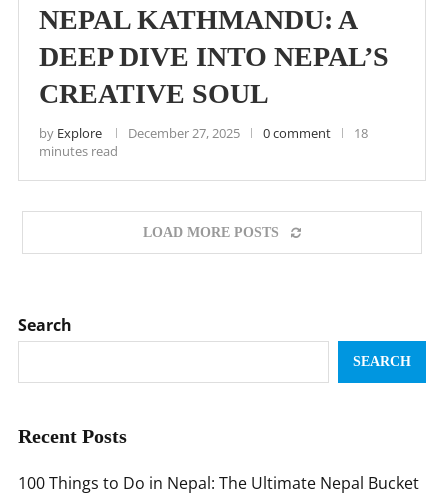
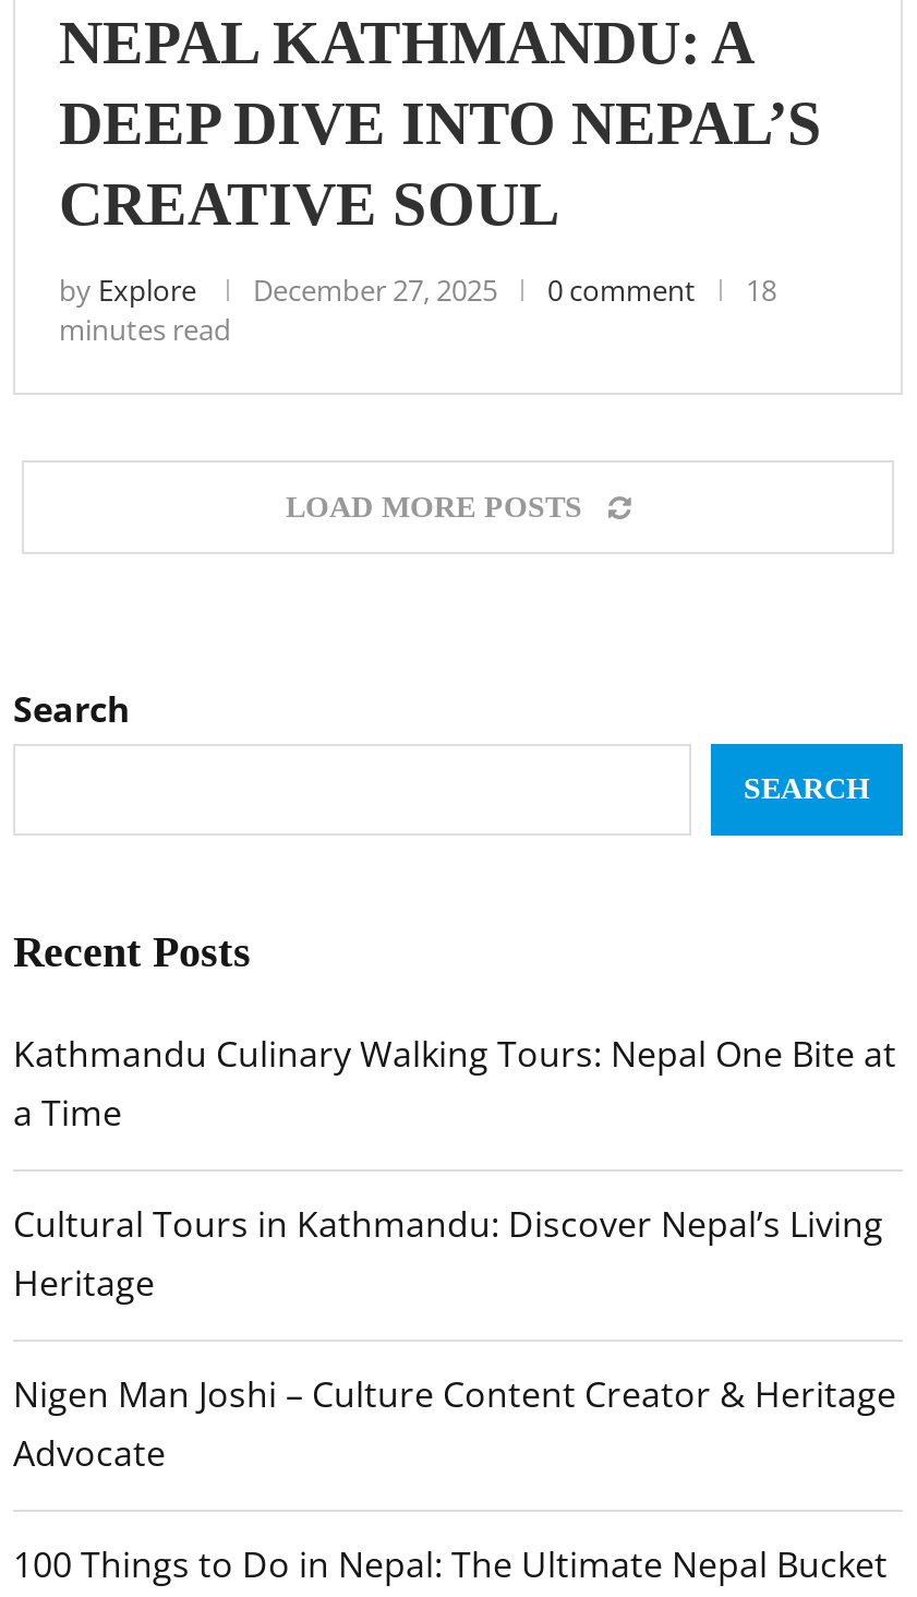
none -> [13,1030,896,1477] Kathmandu Culinary Walking Tours: Nepal One Bite at | a Time | Cultural Tours in Kathmandu: Discover Nepal’s Living | Heritage | Nigen Man Joshi – Culture Content Creator & Heritage | Advocate

